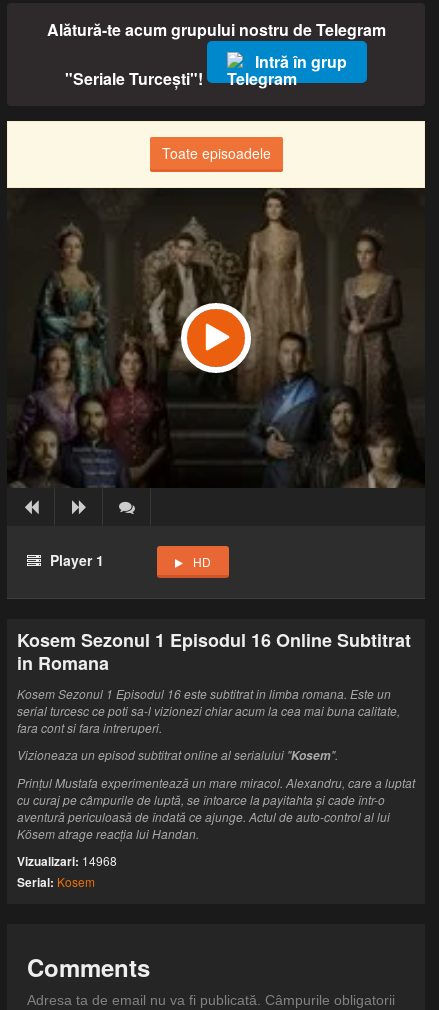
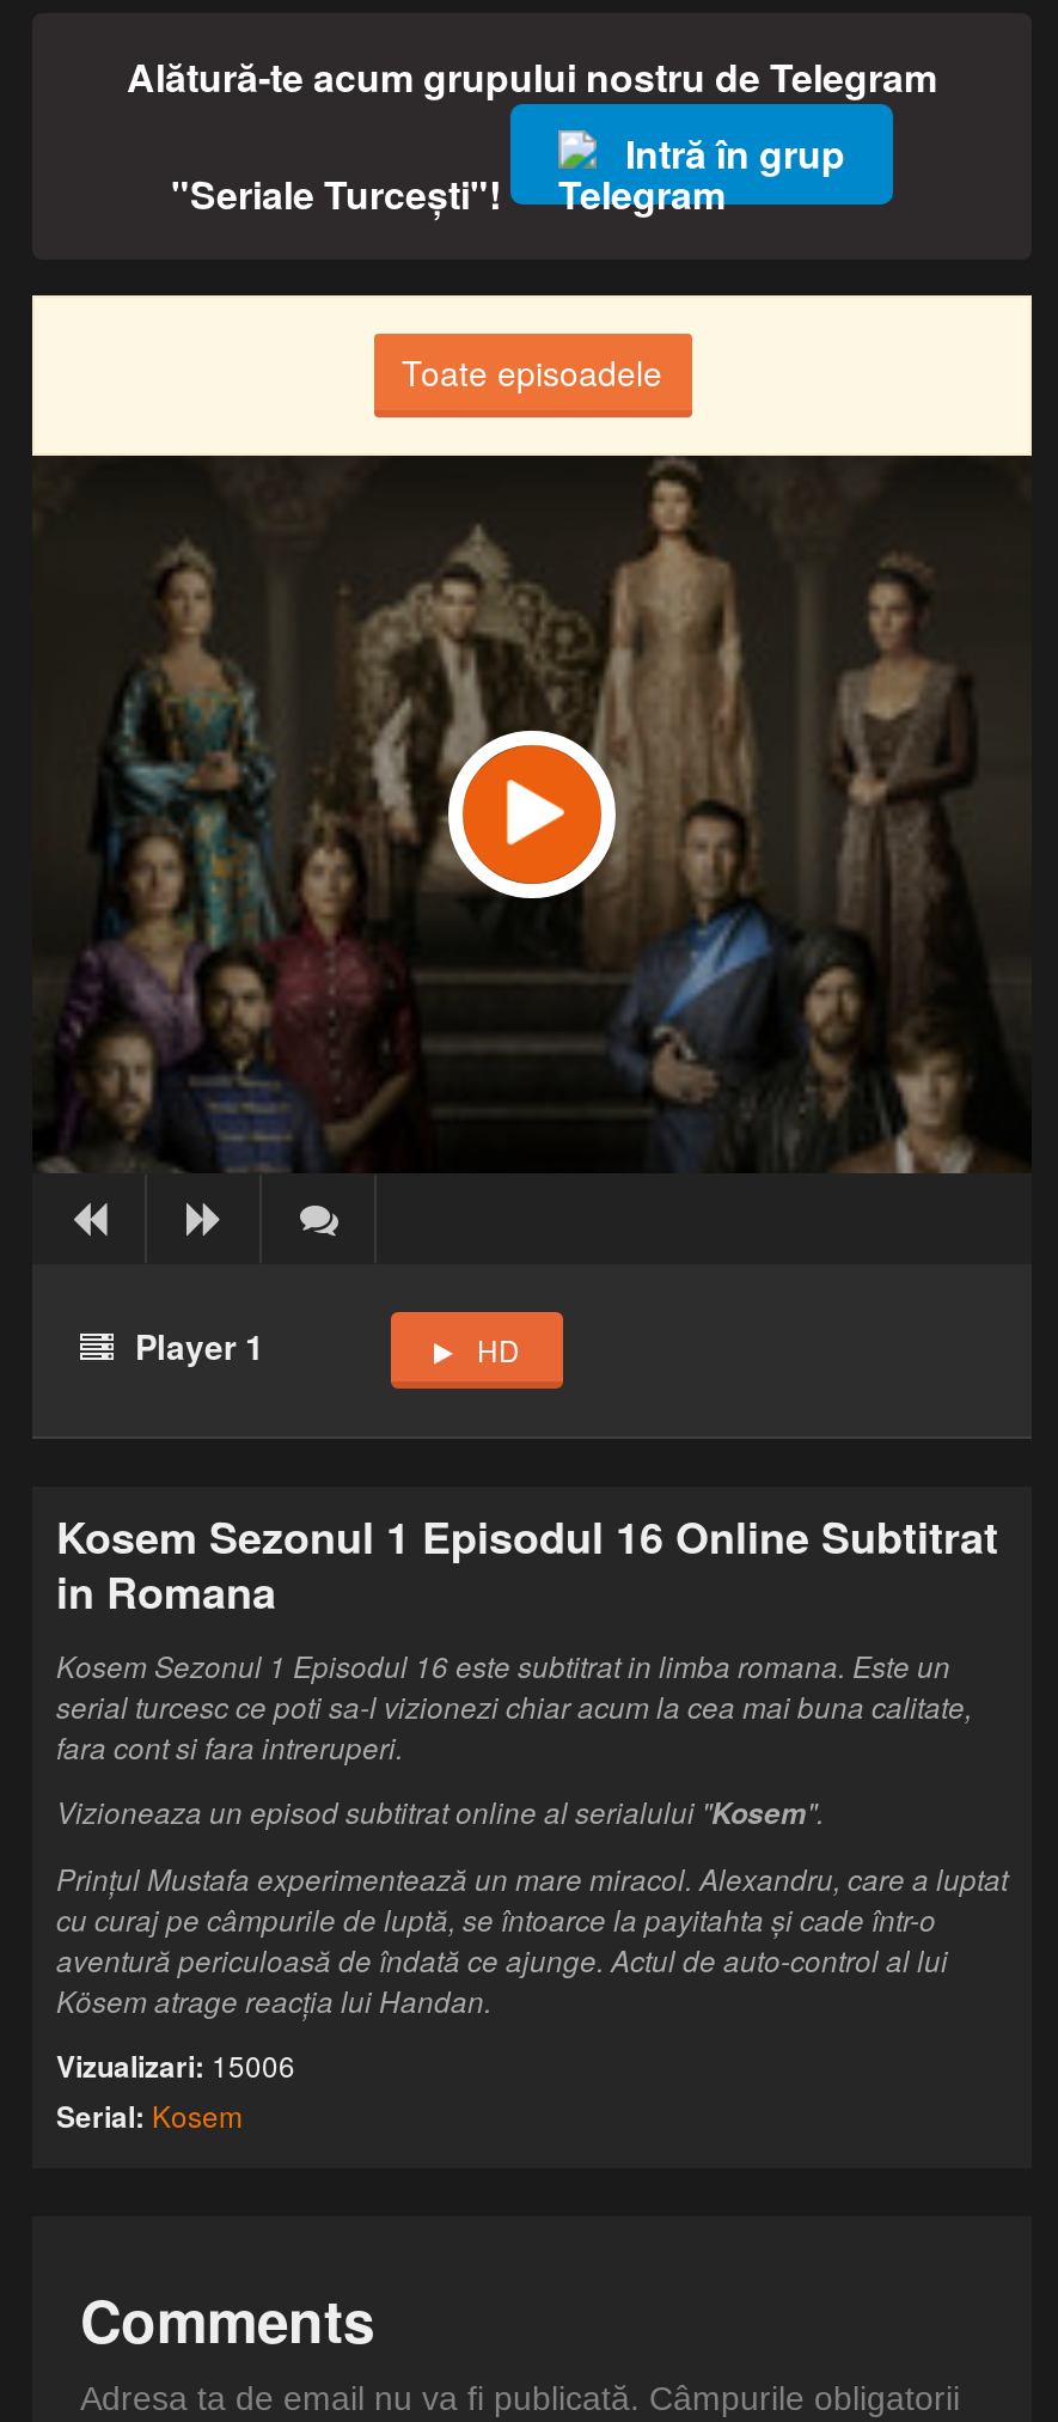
[17,852,117,870] Vizualizari: 14968 -> [56,2044,295,2087] Vizualizari: 15006

